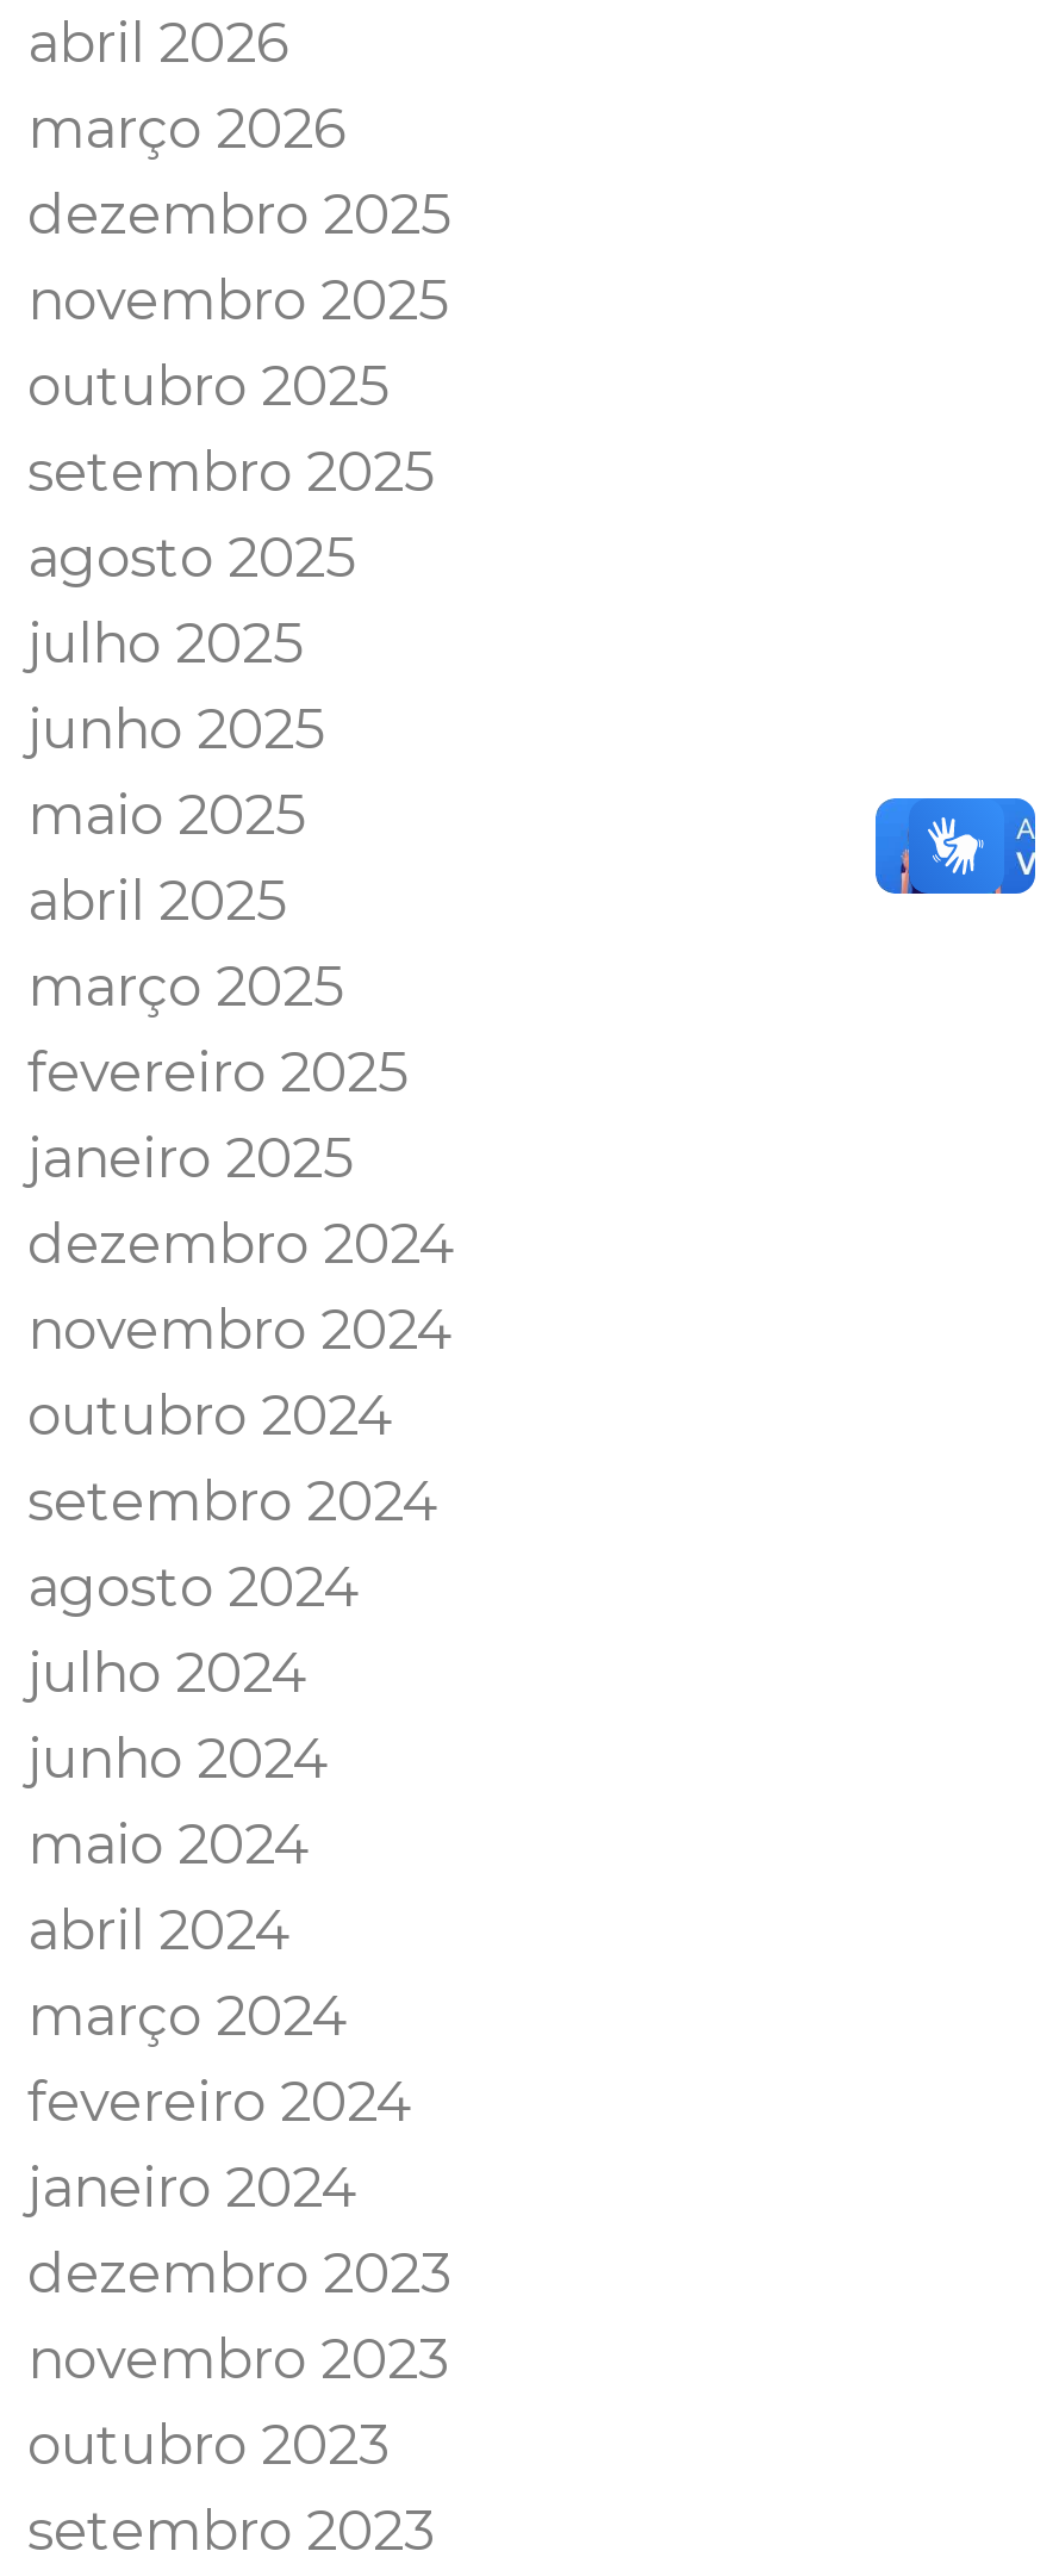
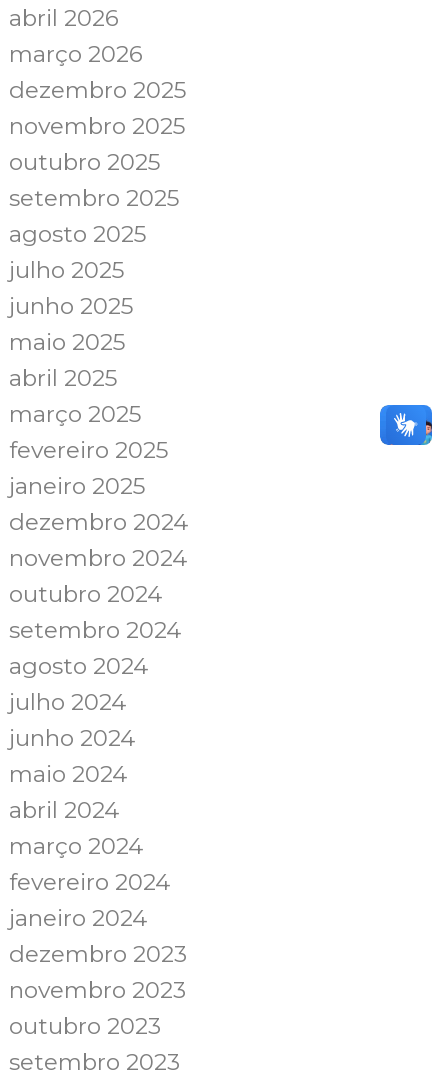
[871,794,1040,898] [image] -> none
none -> [378,403,434,447] [image]

